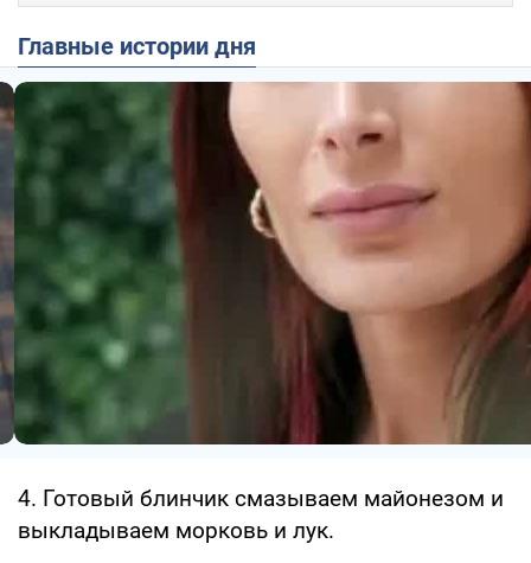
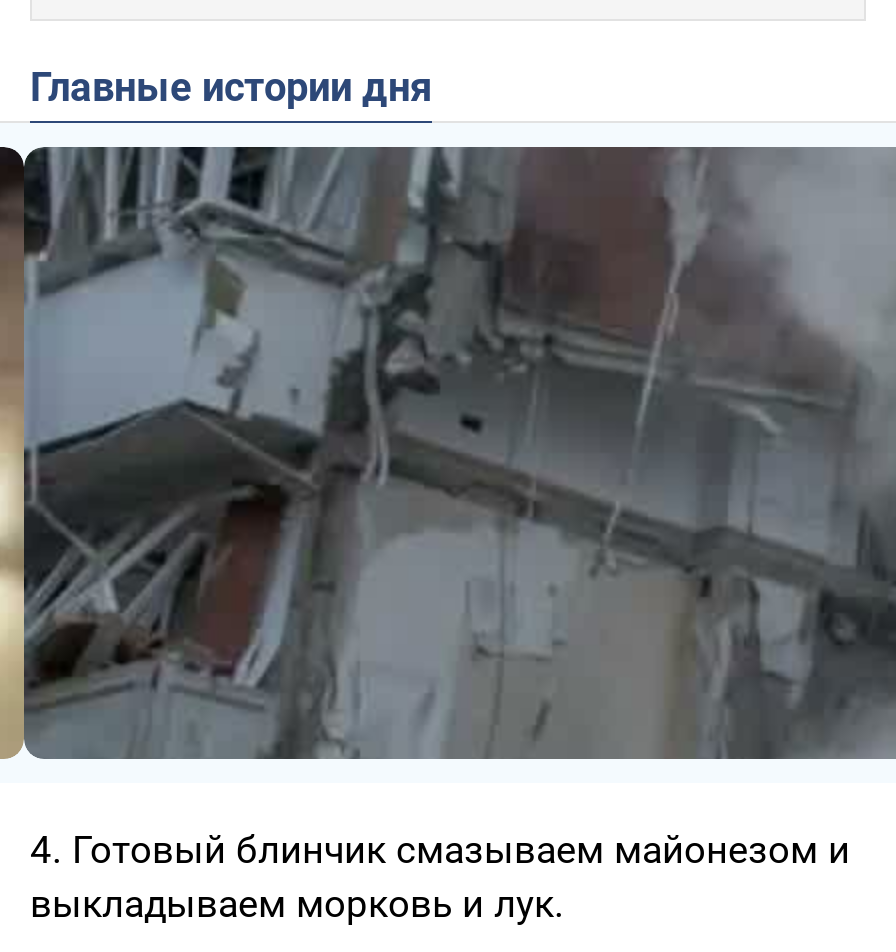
[4,81,527,446] [image] -> [6,145,890,761] [image]

